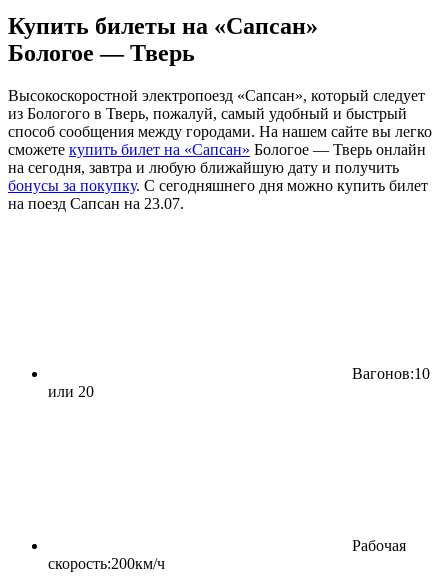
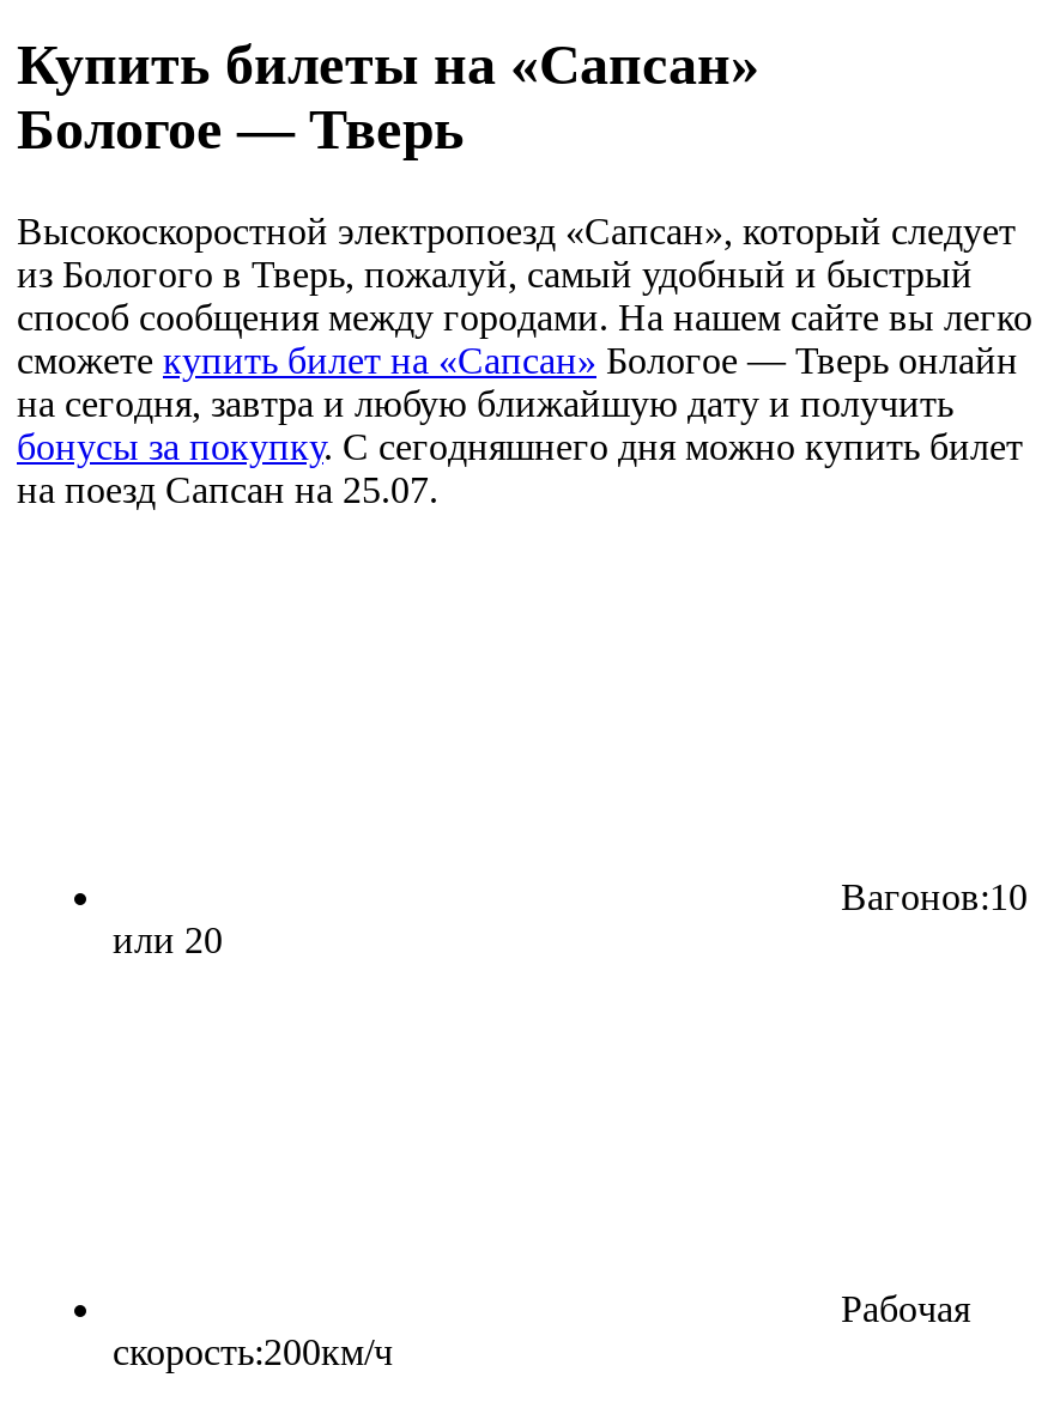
[8,195,184,212] на поезд Сапсан на 23.07. -> [17,468,438,509] на поезд Сапсан на 25.07.

